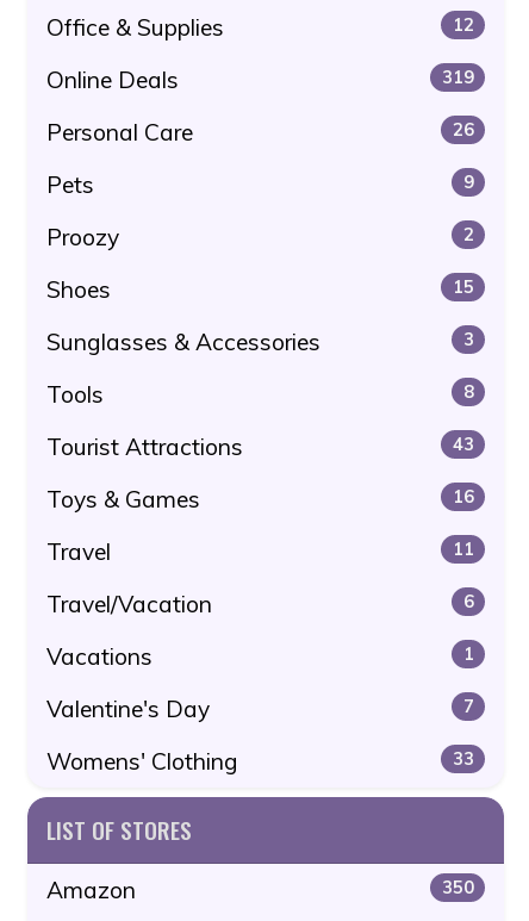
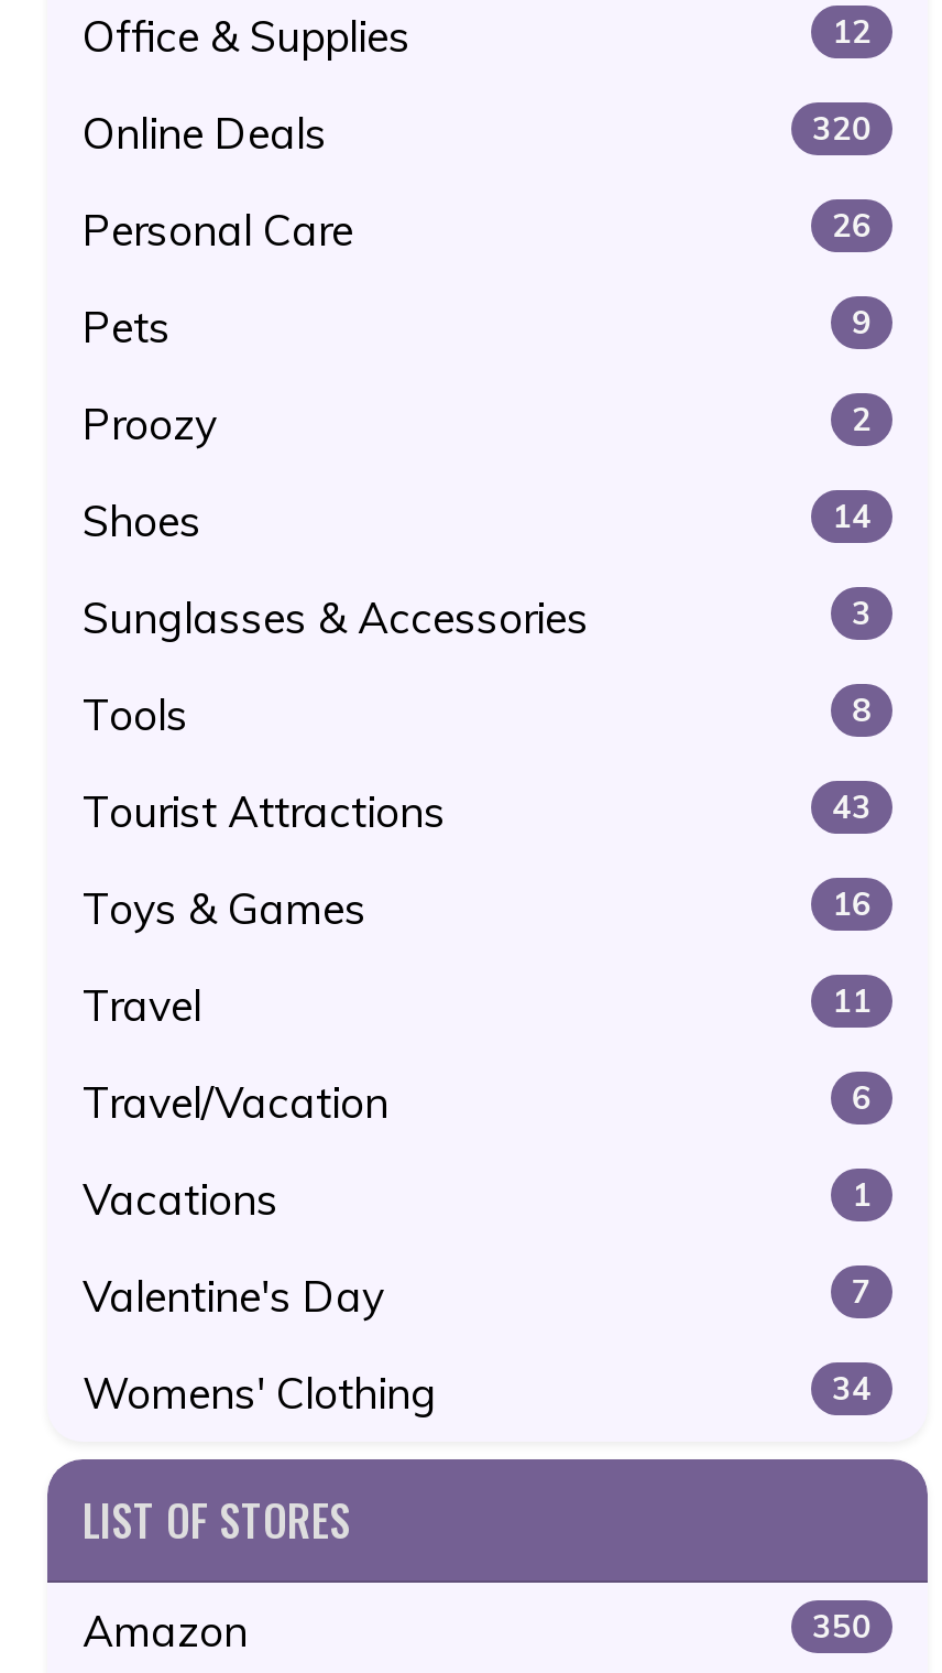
[442,67,474,88] 319 -> [812,109,872,148] 320
[452,276,474,298] 15 -> [832,497,872,536] 14
[452,748,474,770] 33 -> [832,1369,872,1408] 34

